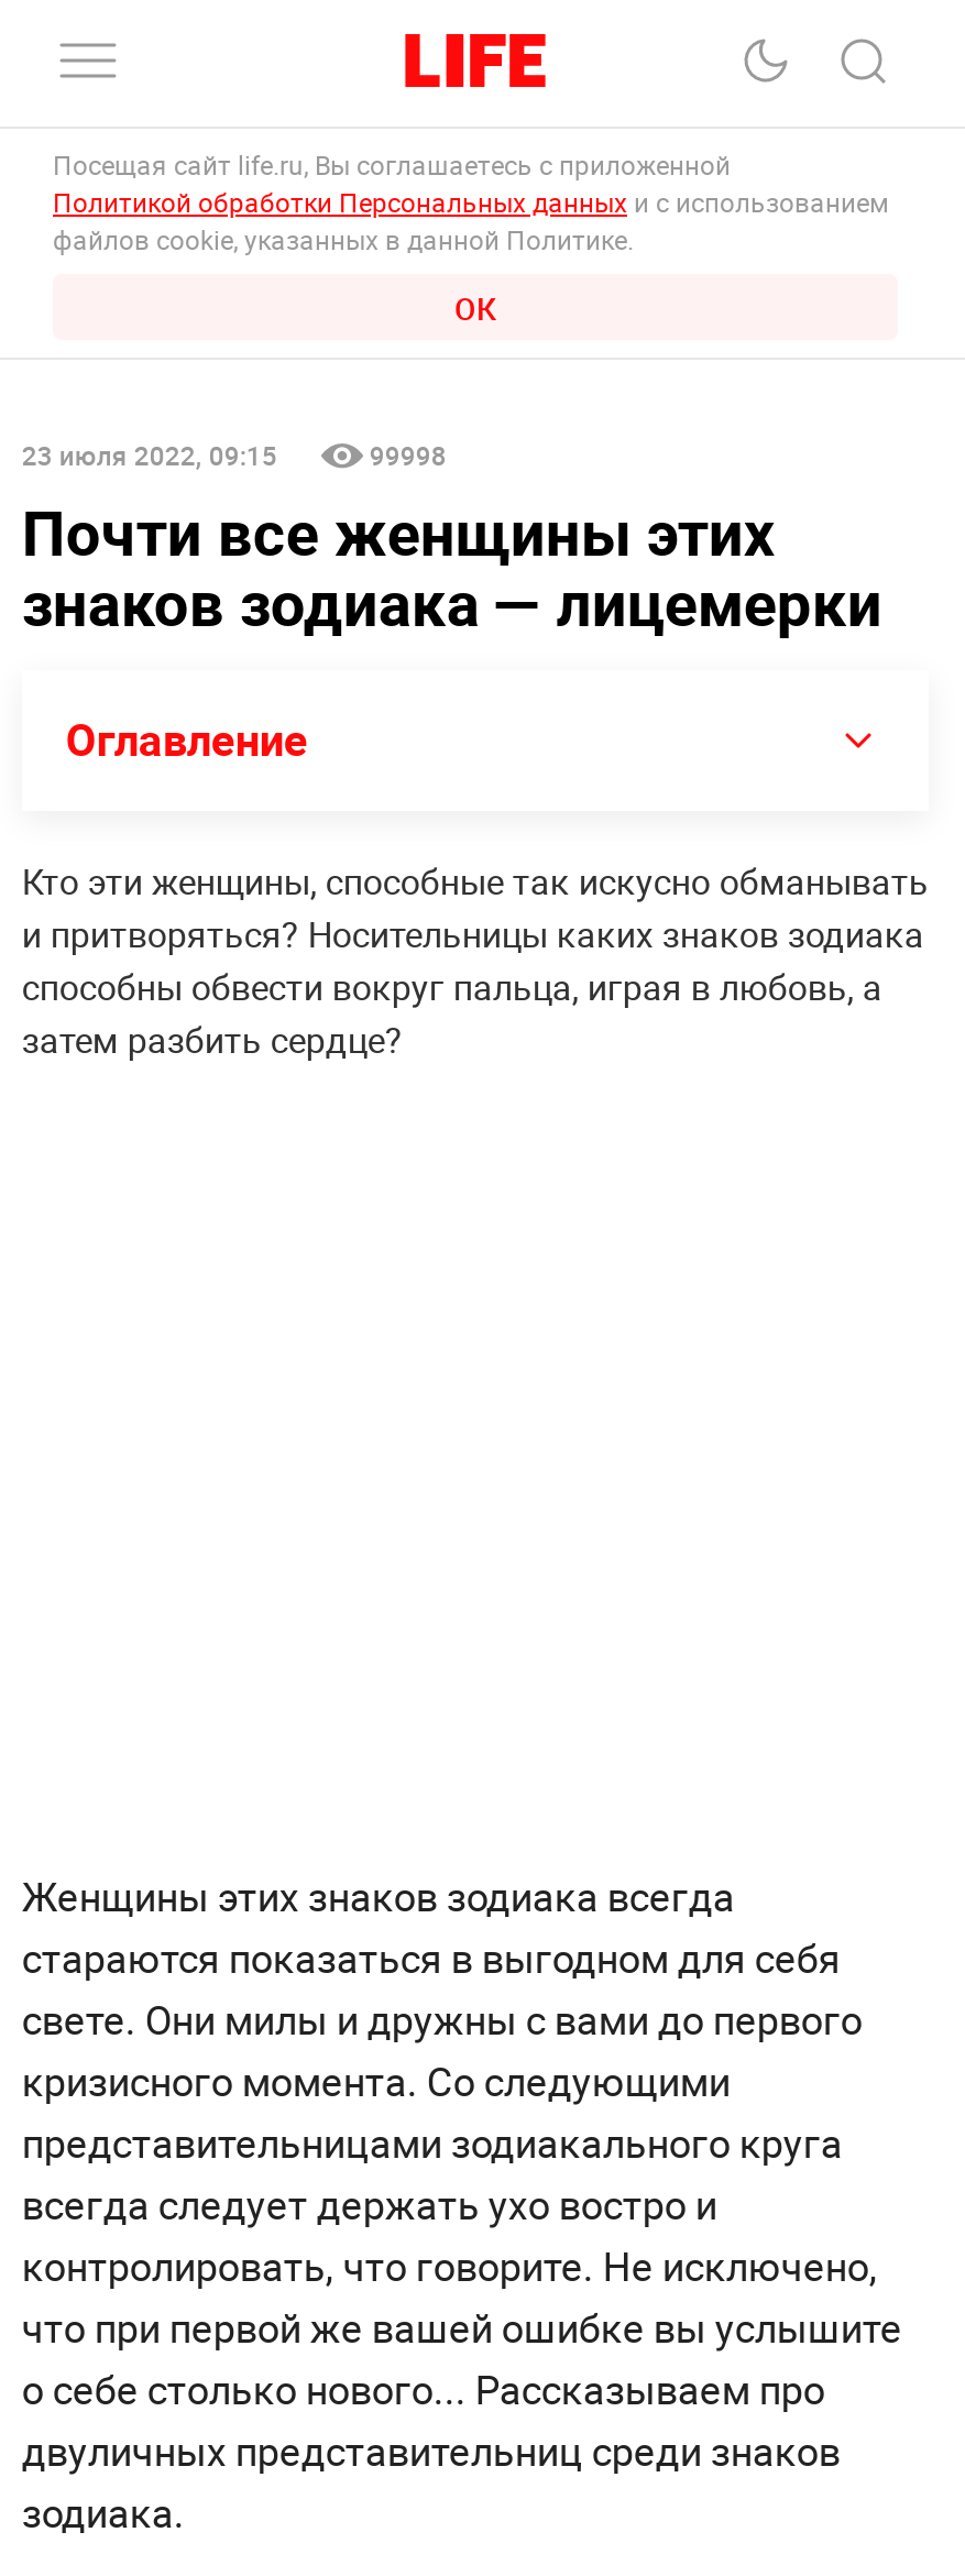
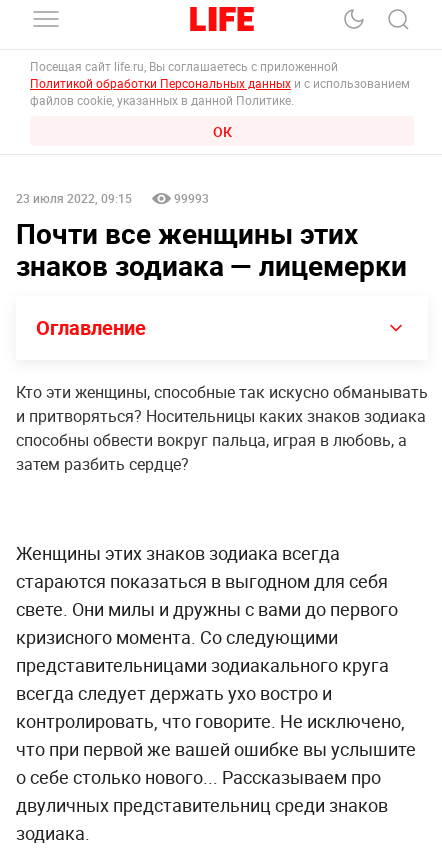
[369,436,447,472] 99998 -> [174,190,209,206] 99993

